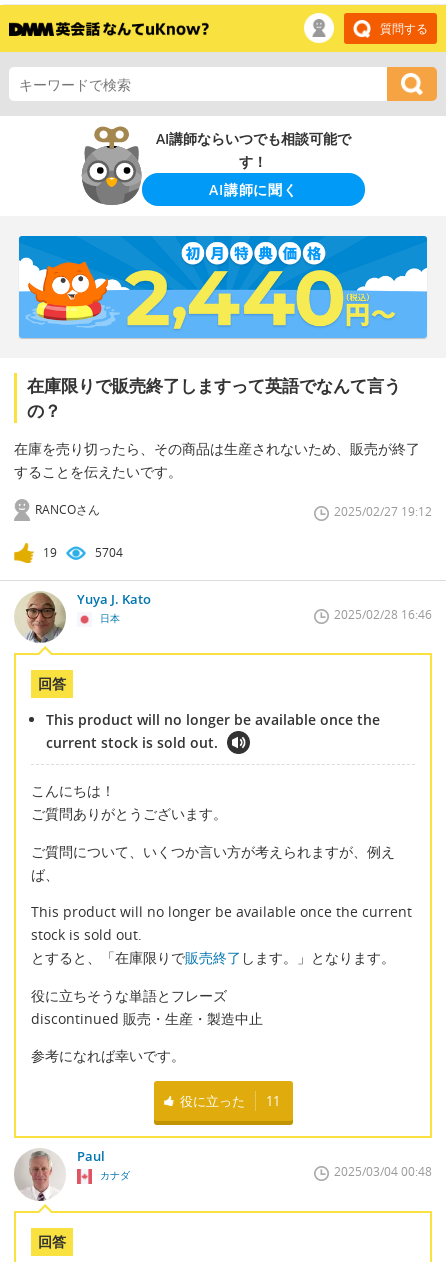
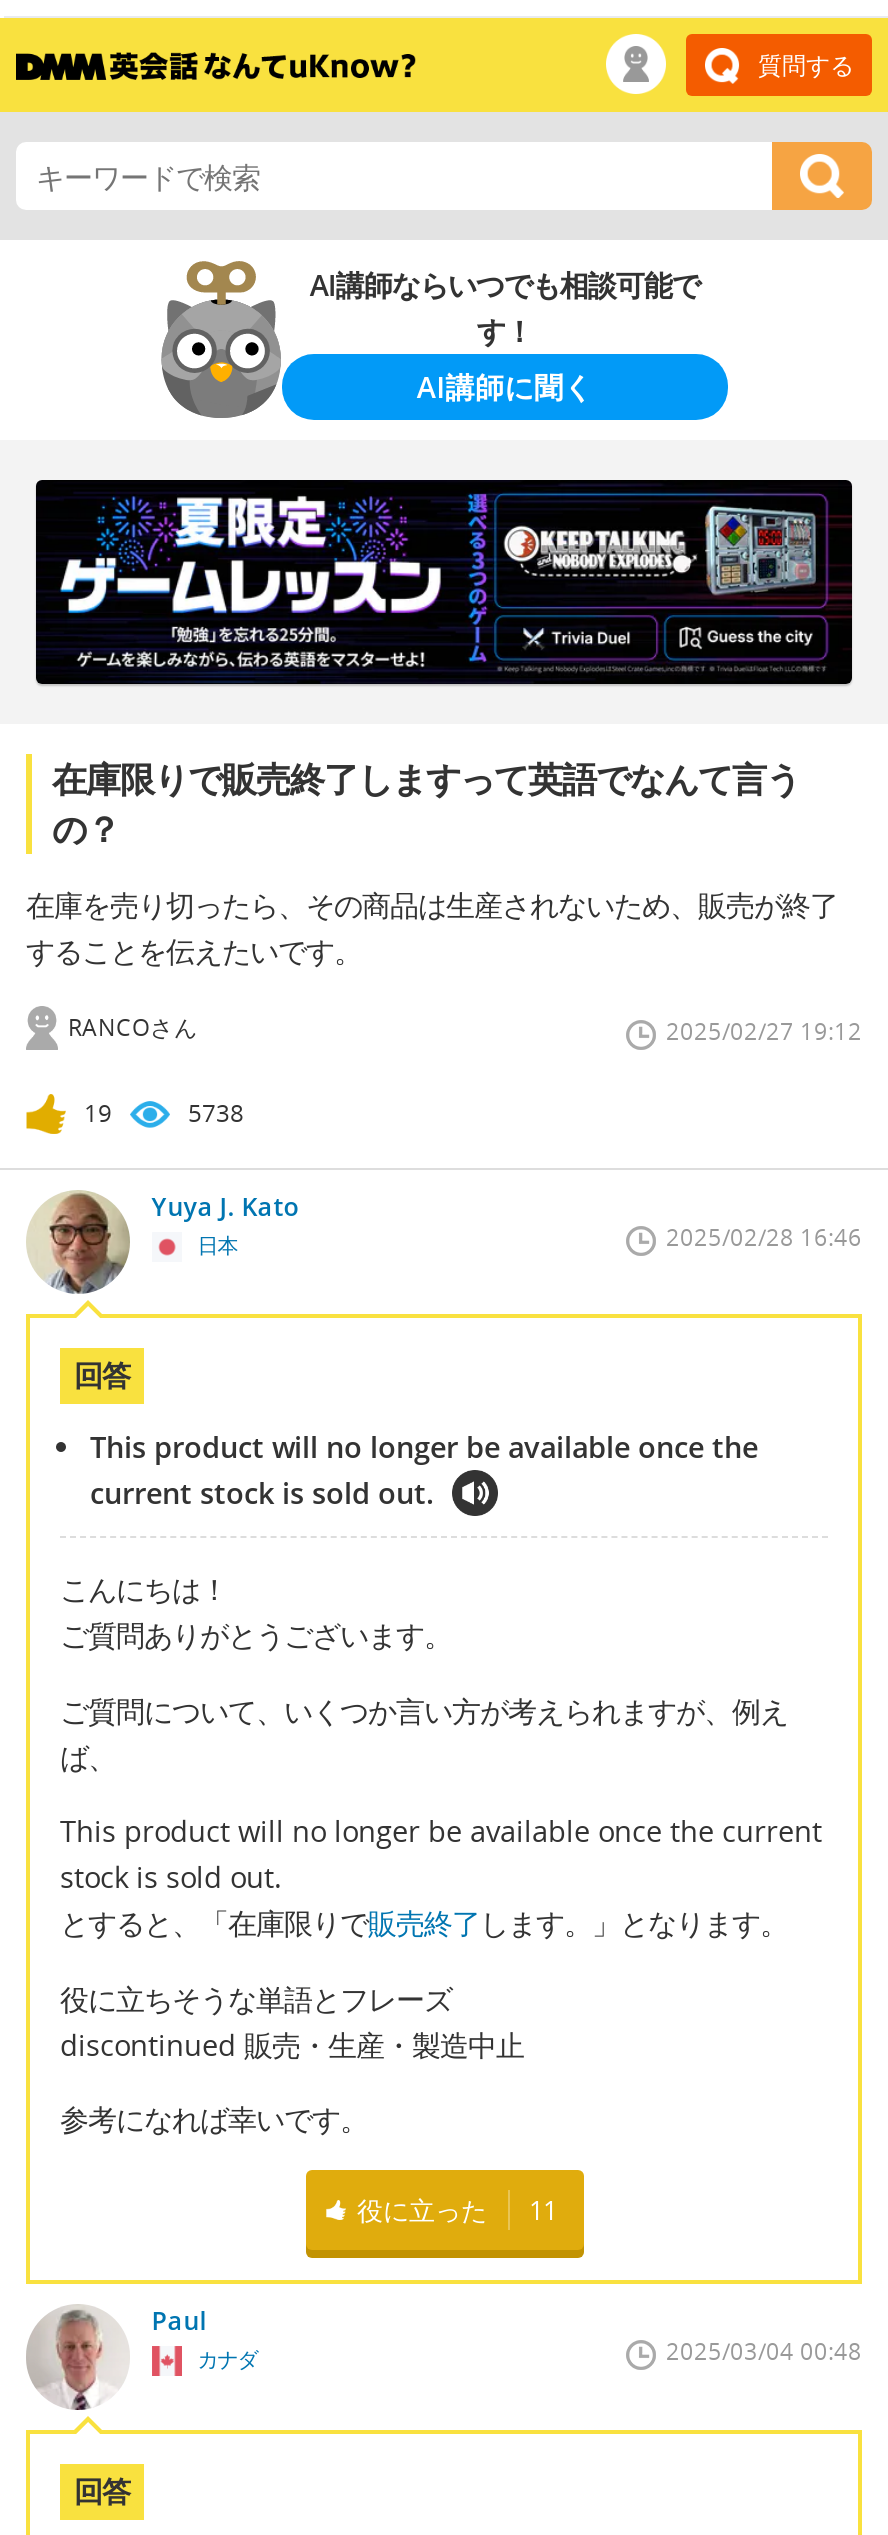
[18,235,428,339] [image] -> [34,478,854,686] [image]
[95,544,123,561] 5704 -> [188,1096,244,1130] 5738

